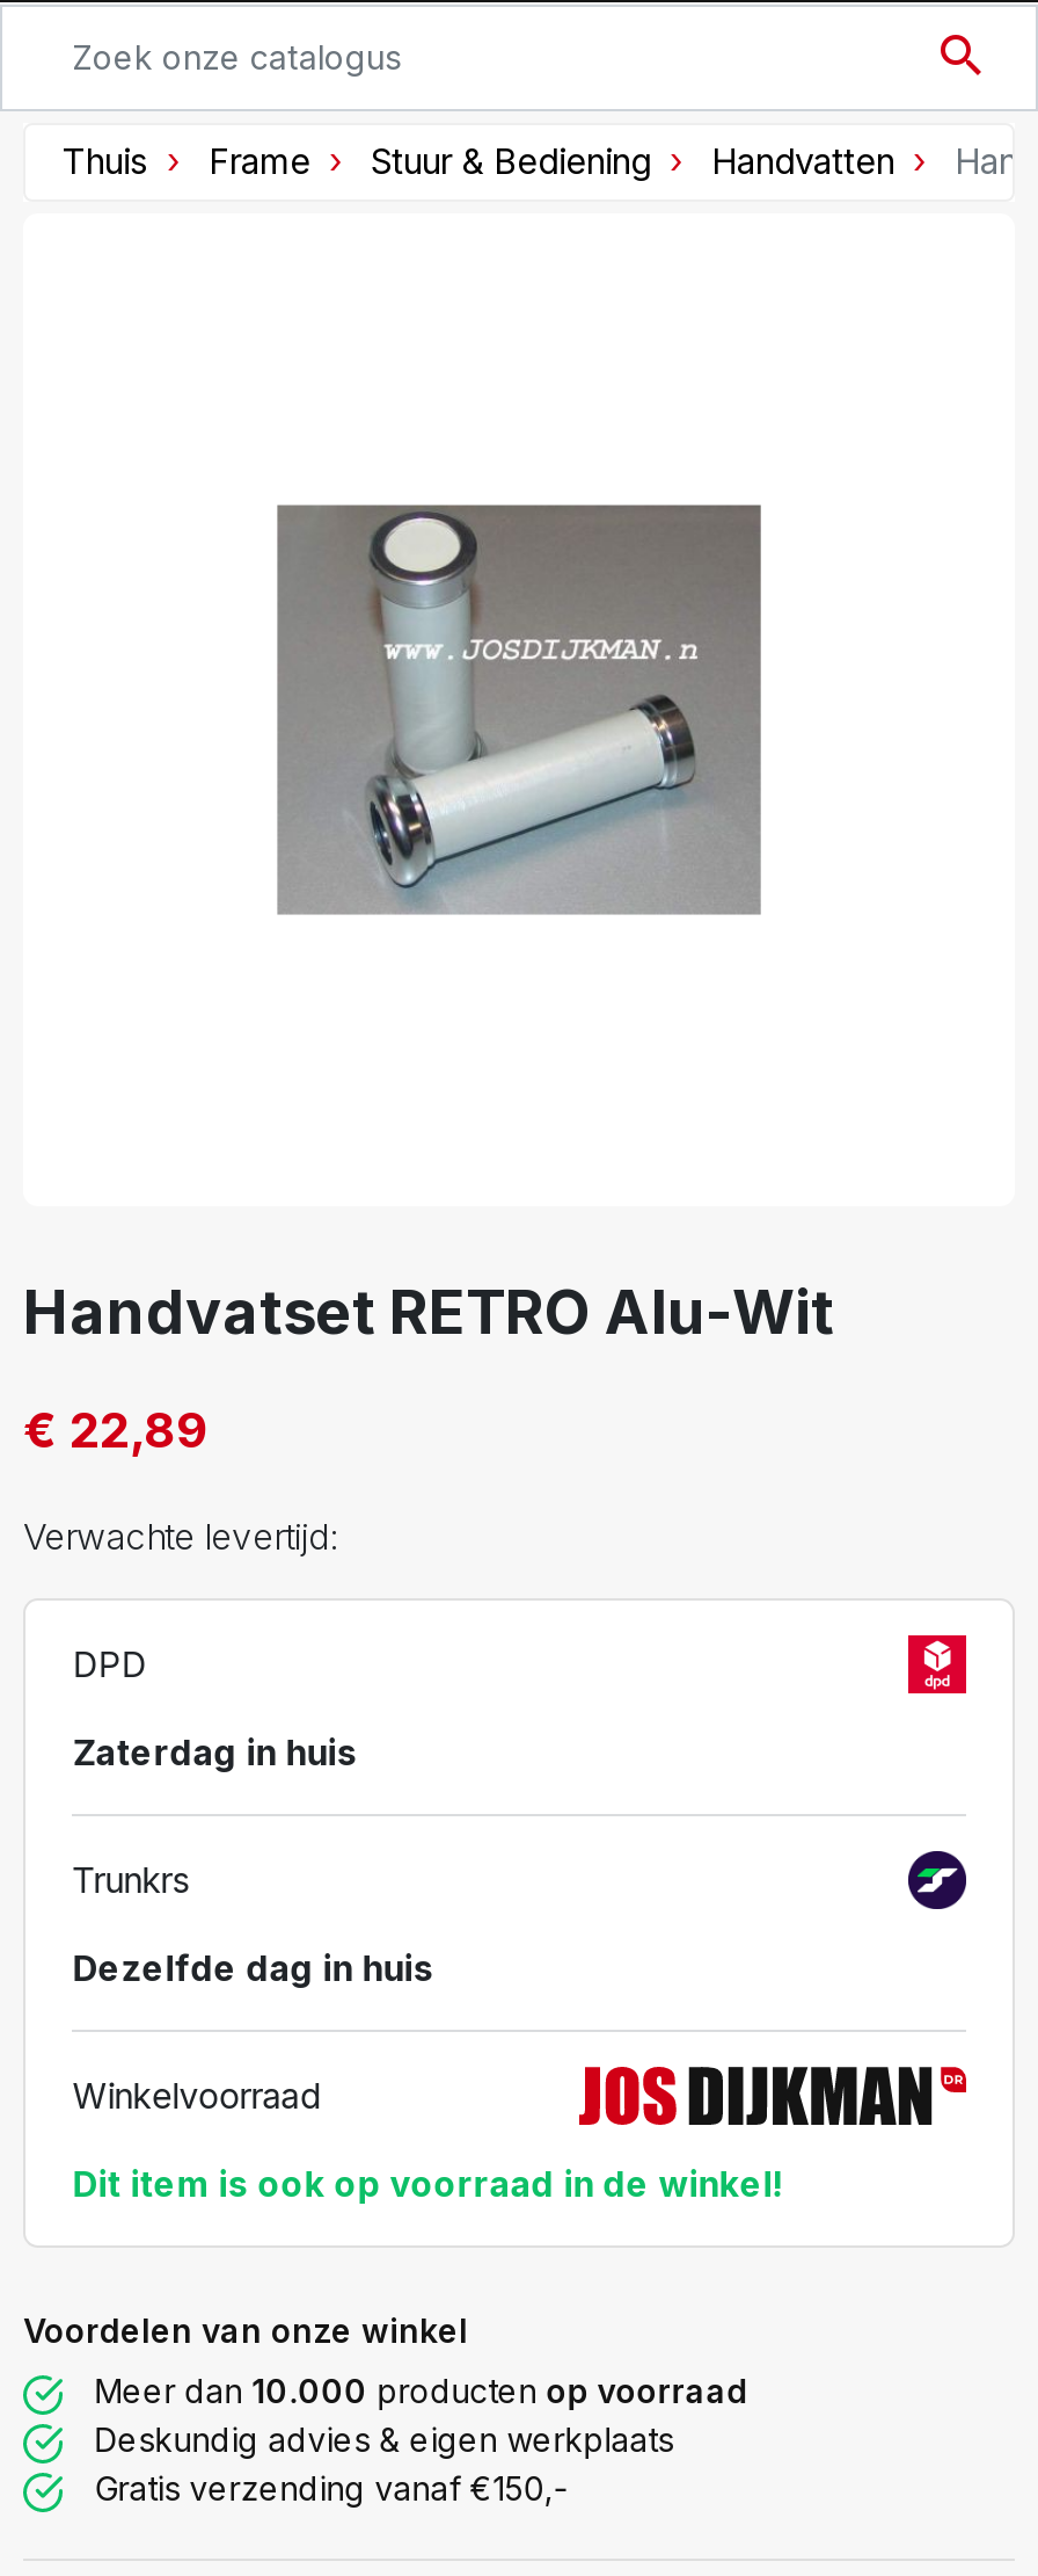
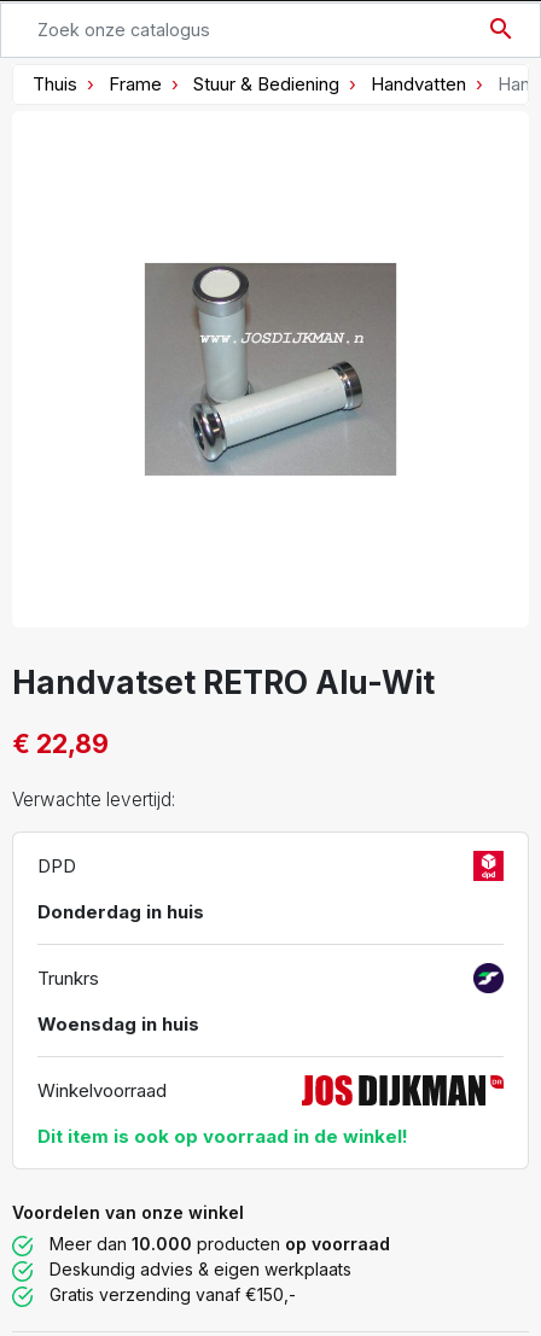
[72,1731,357,1775] Zaterdag in huis -> [38,901,204,924] Donderdag in huis
[72,1947,434,1991] Dezelfde dag in huis -> [38,1013,199,1036] Woensdag in huis

